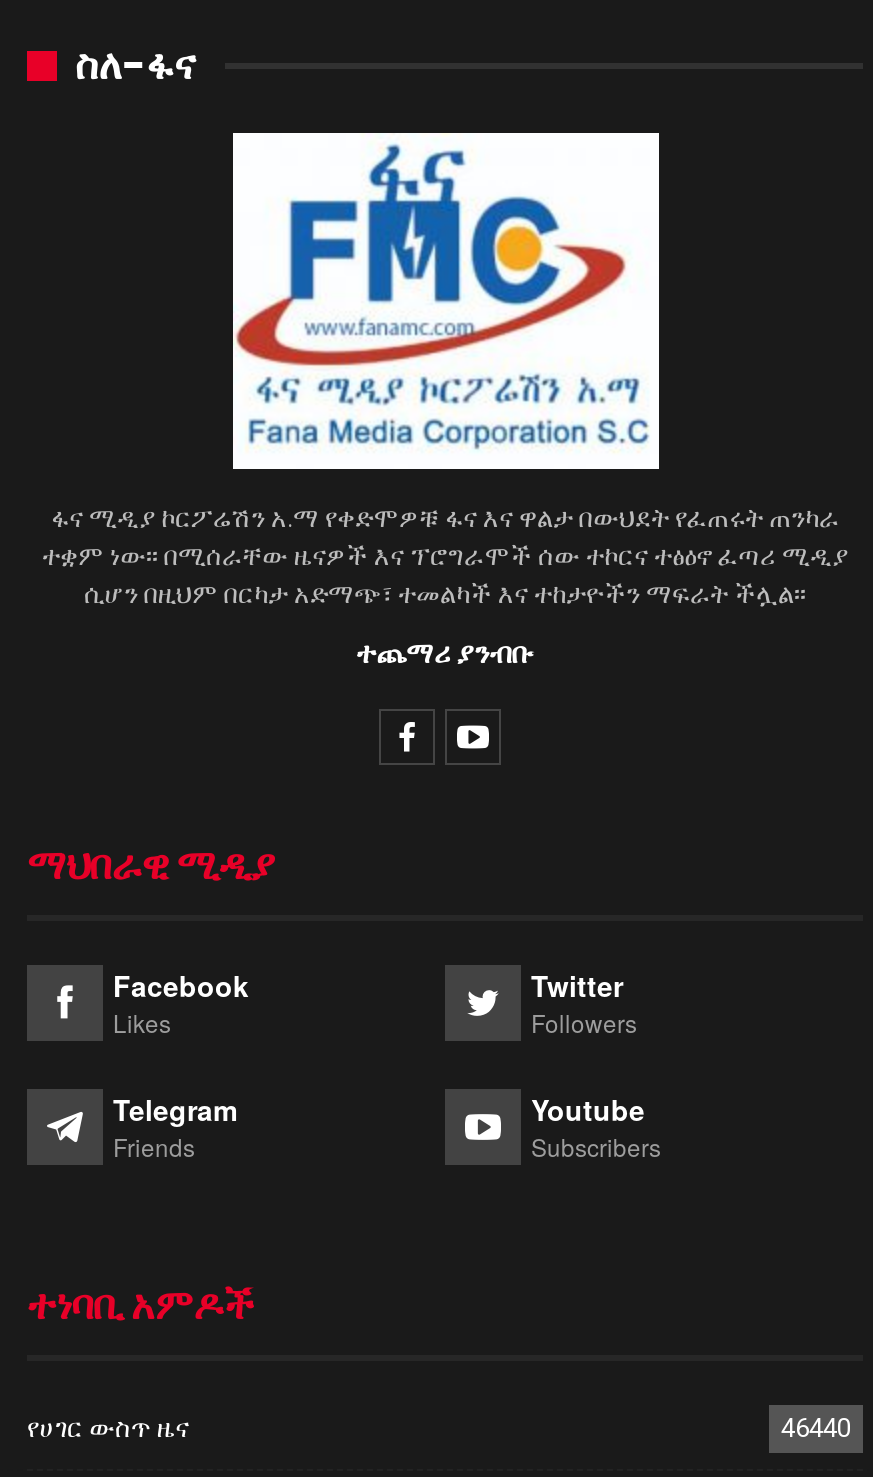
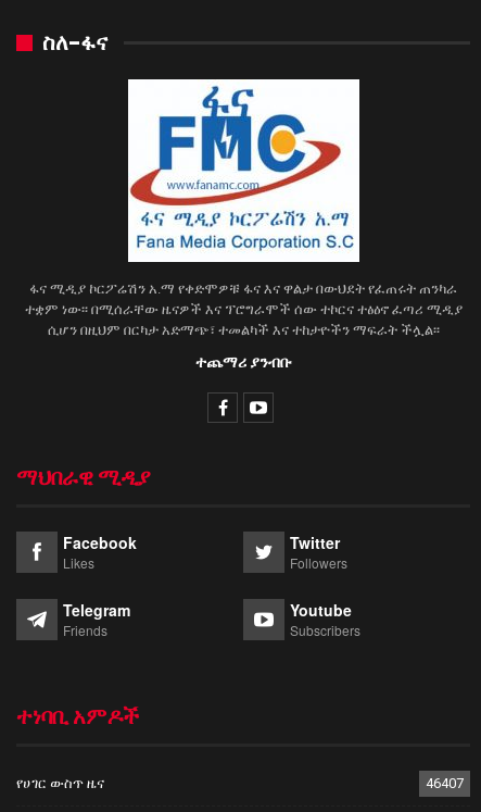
[781,1412,851,1442] 46440 -> [426,775,464,791] 46407

